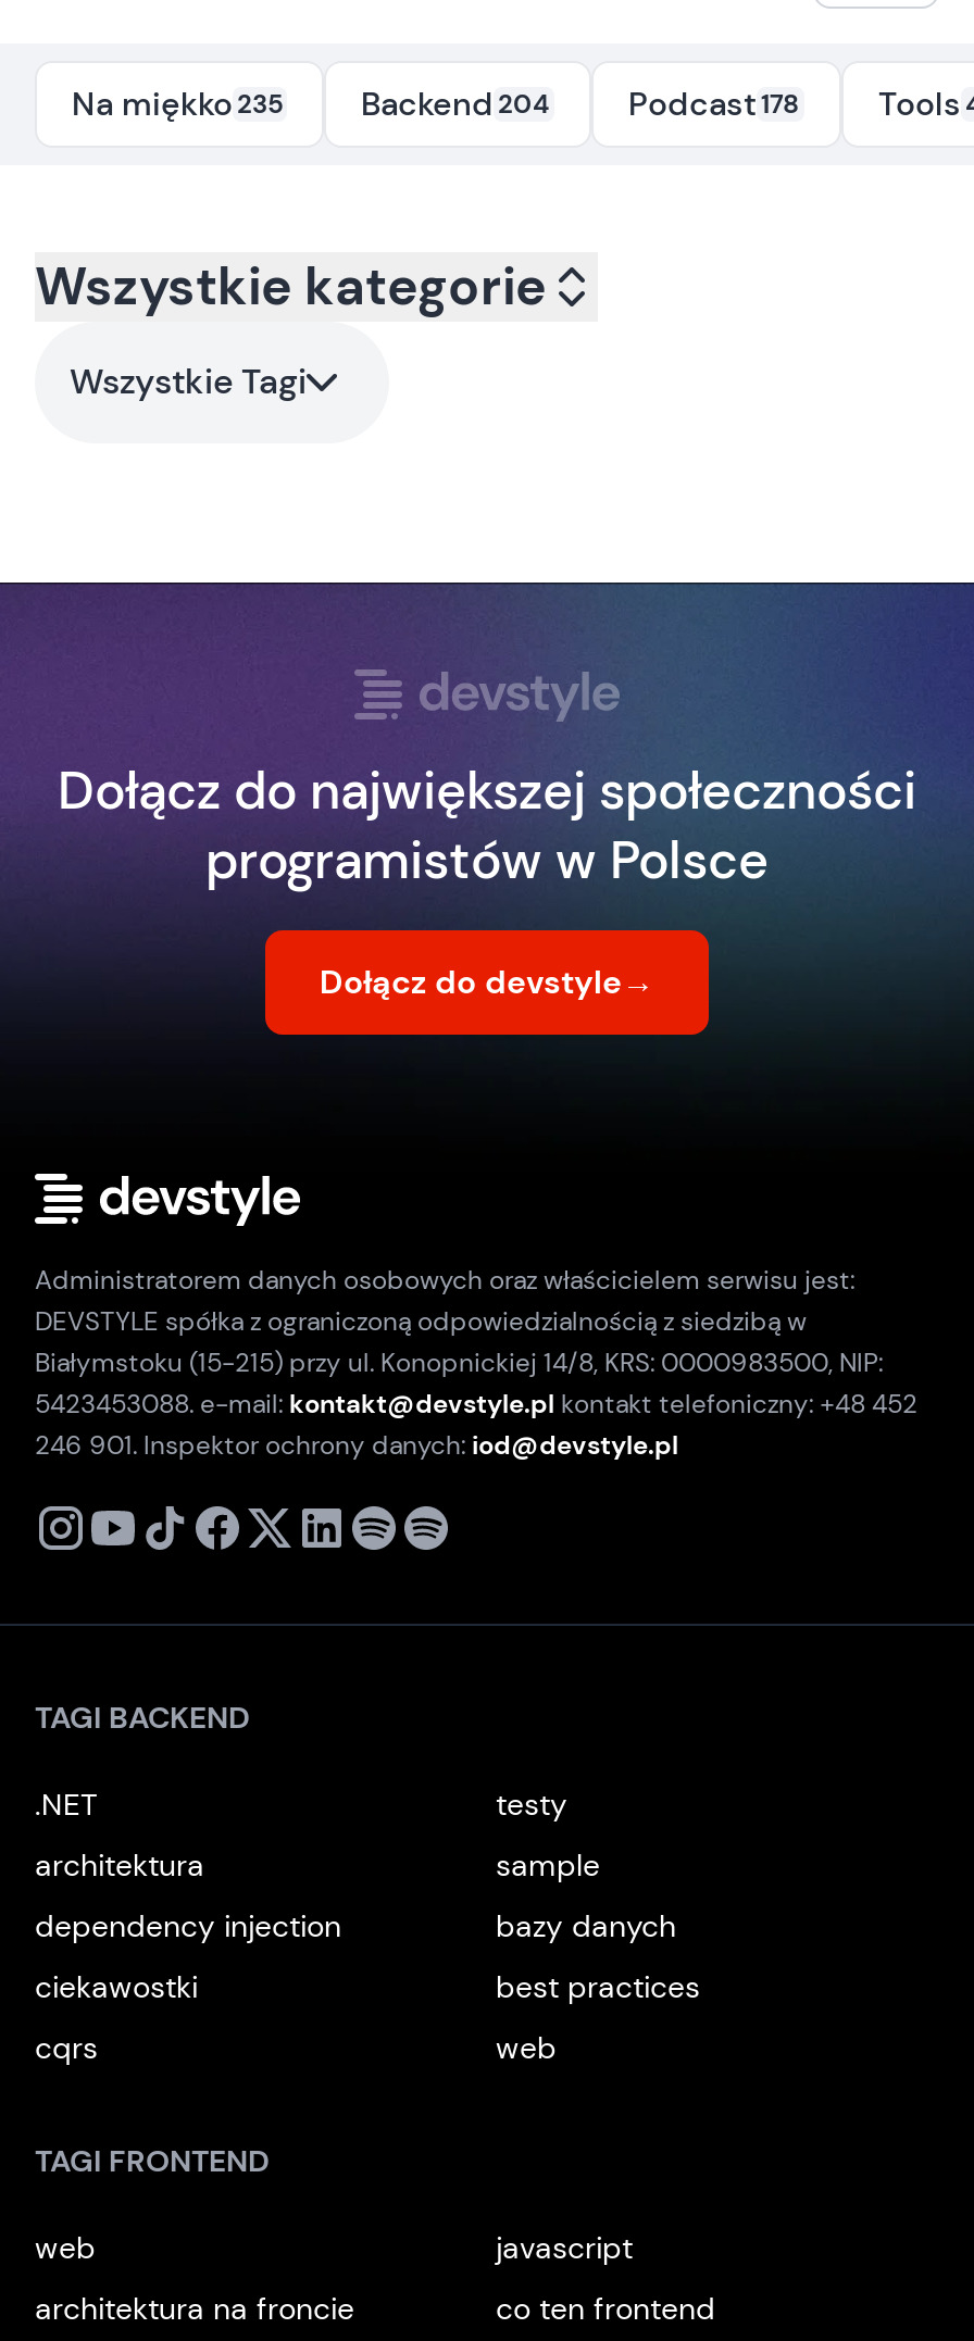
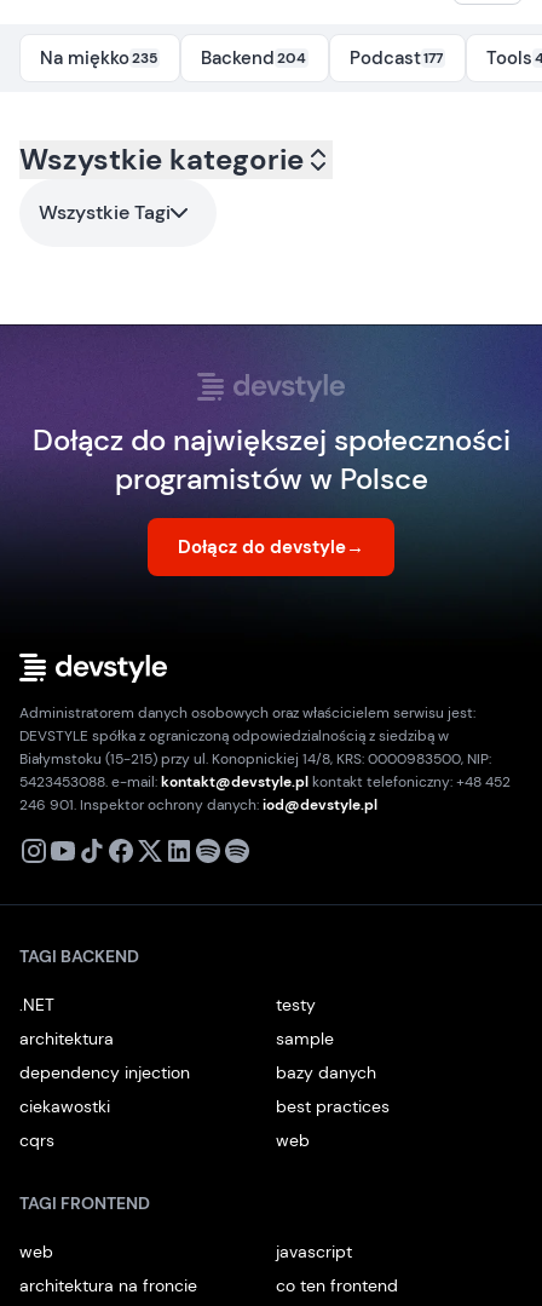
[628,83,800,126] Podcast 178 -> [350,46,443,70] Podcast 177

